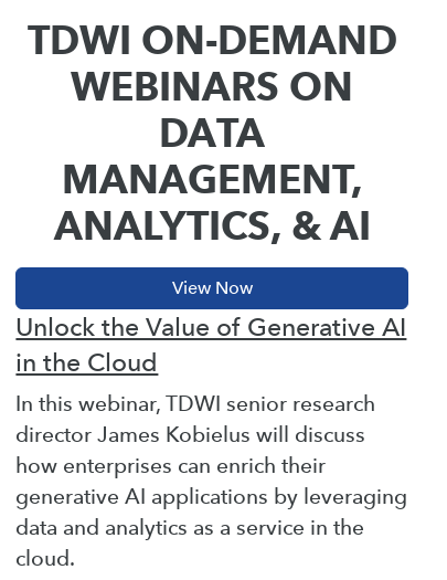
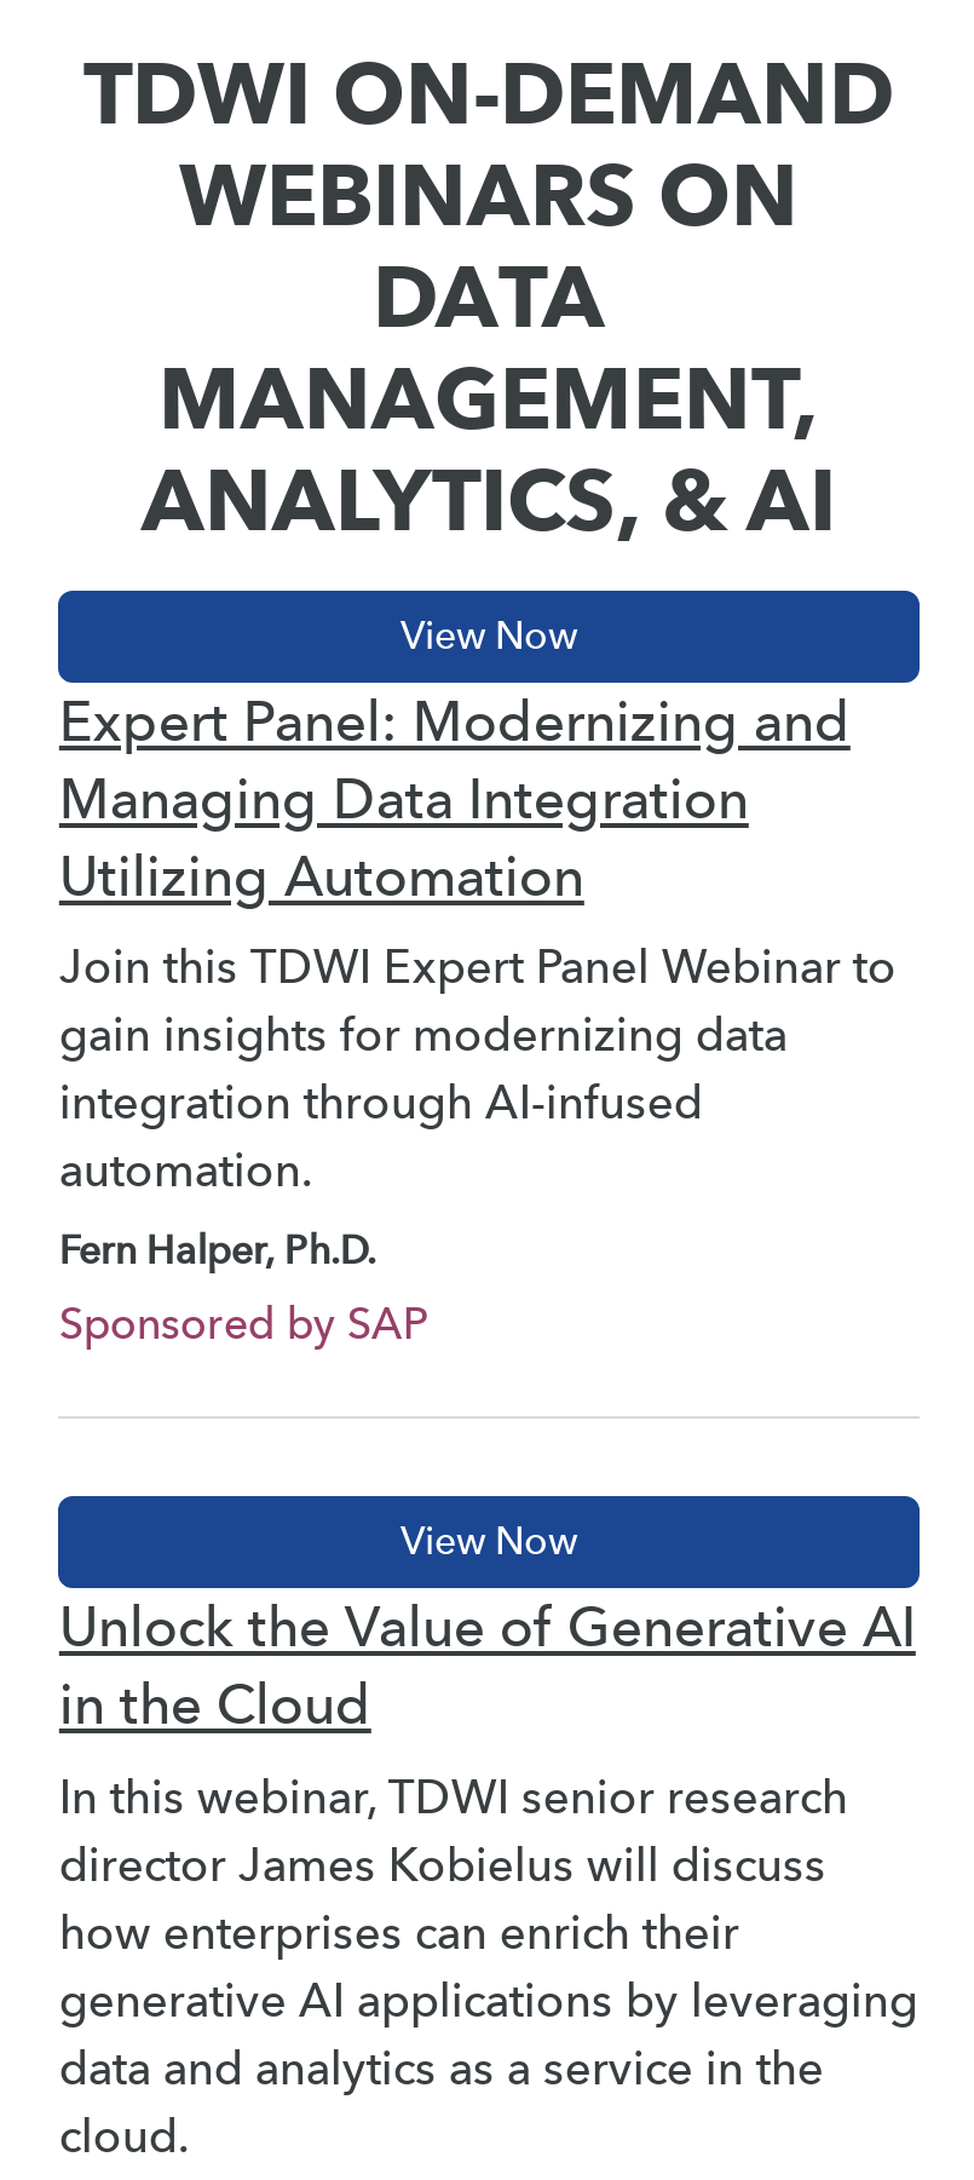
none -> [59,687,896,1351] Expert Panel: Modernizing and | Managing Data Integration | Utilizing Automation | Join this TDWI Expert Panel Webinar to | gain insights for modernizing data | integration through AI-infused | automation. | Fern Halper, Ph.D. | Sponsored by SAP

